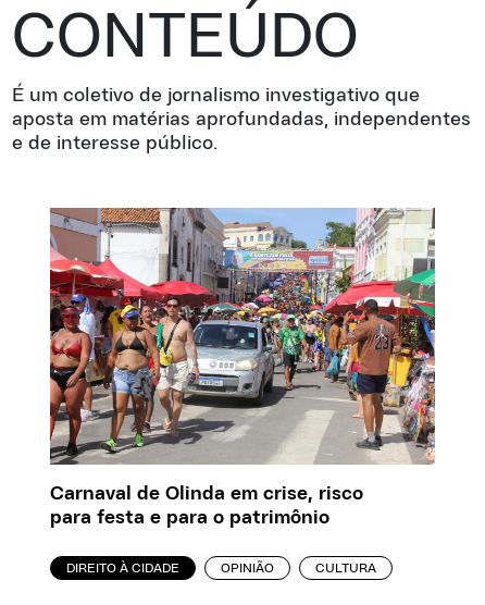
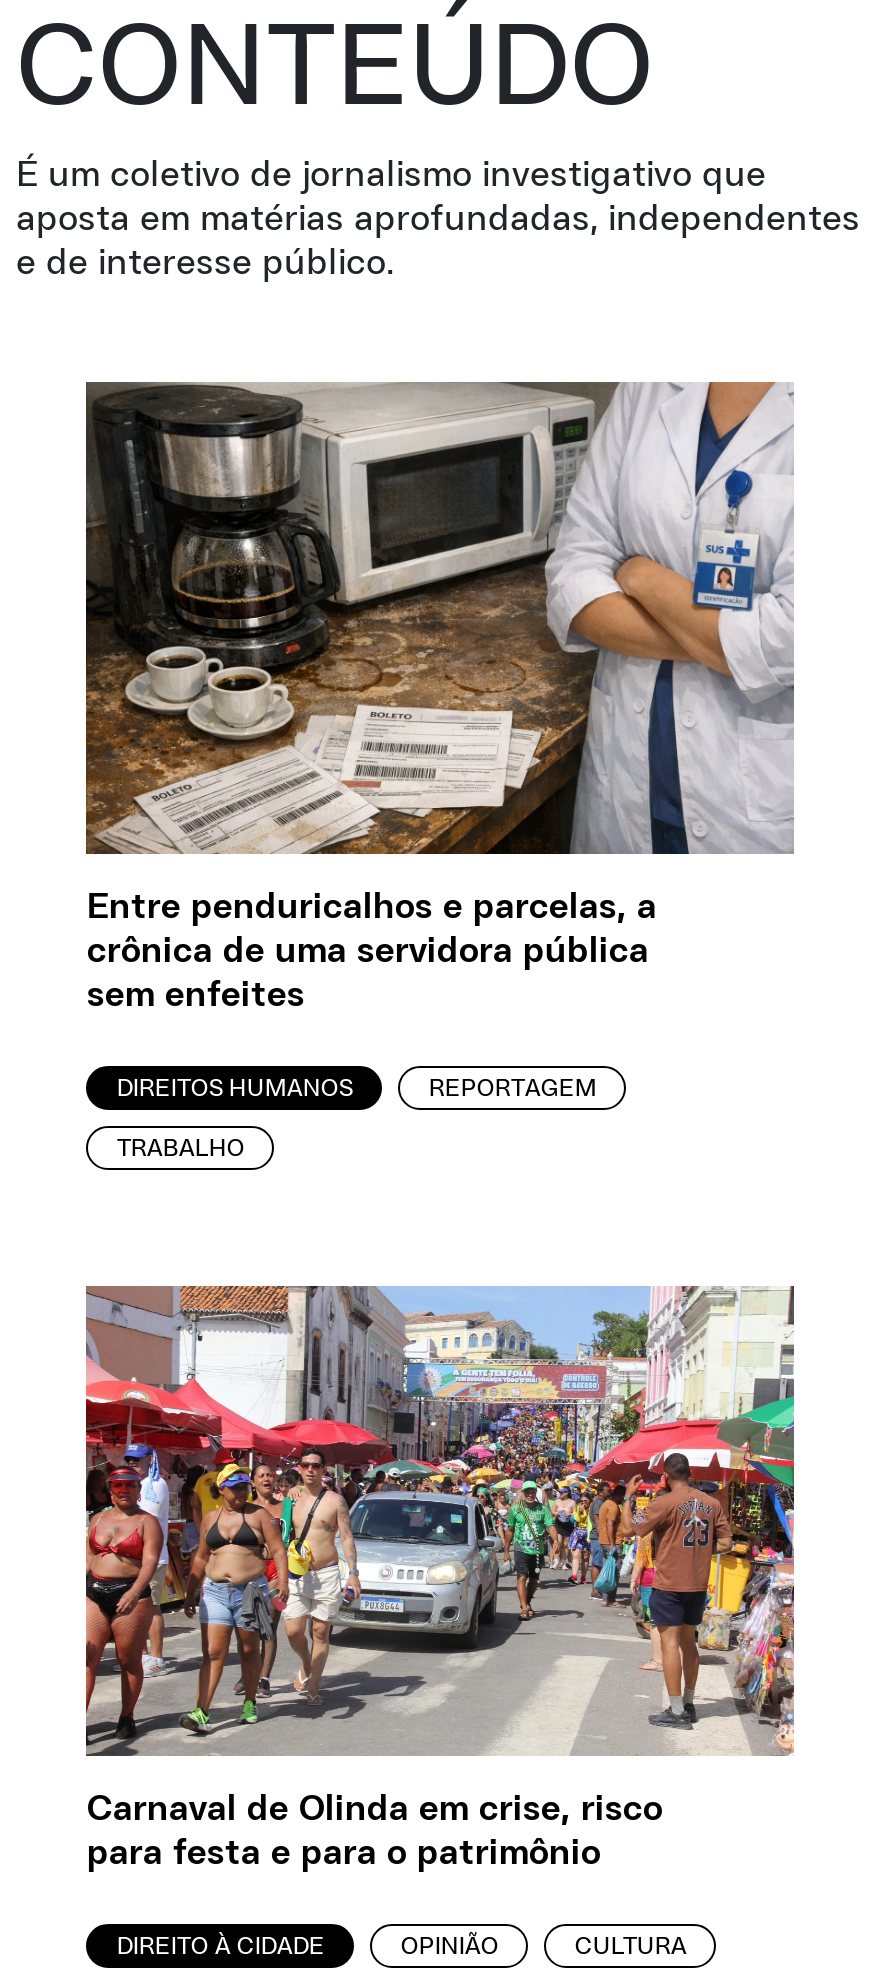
none -> [84,380,794,1159] [image] | Entre penduricalhos e parcelas, a | crônica de uma servidora pública | sem enfeites | DIREITOS HUMANOS | REPORTAGEM | TRABALHO

